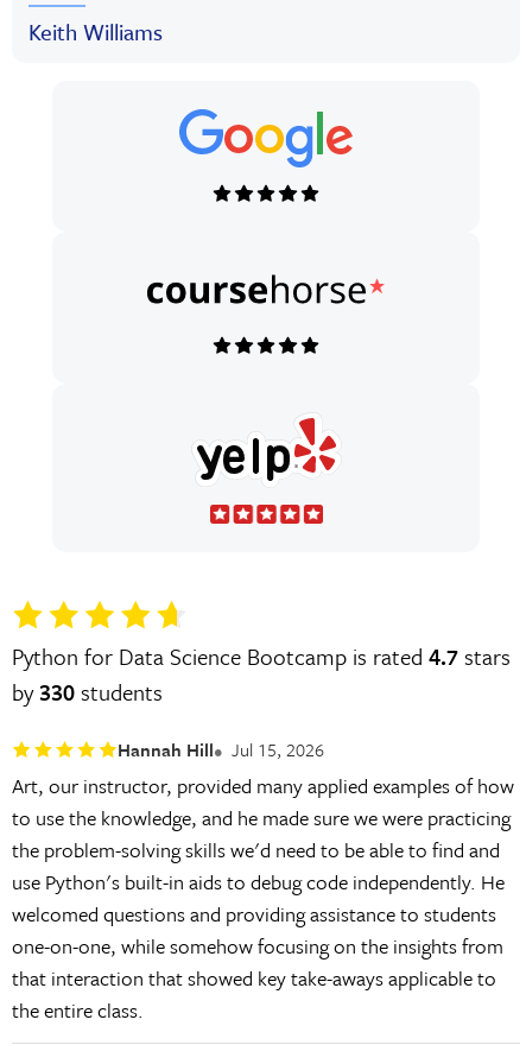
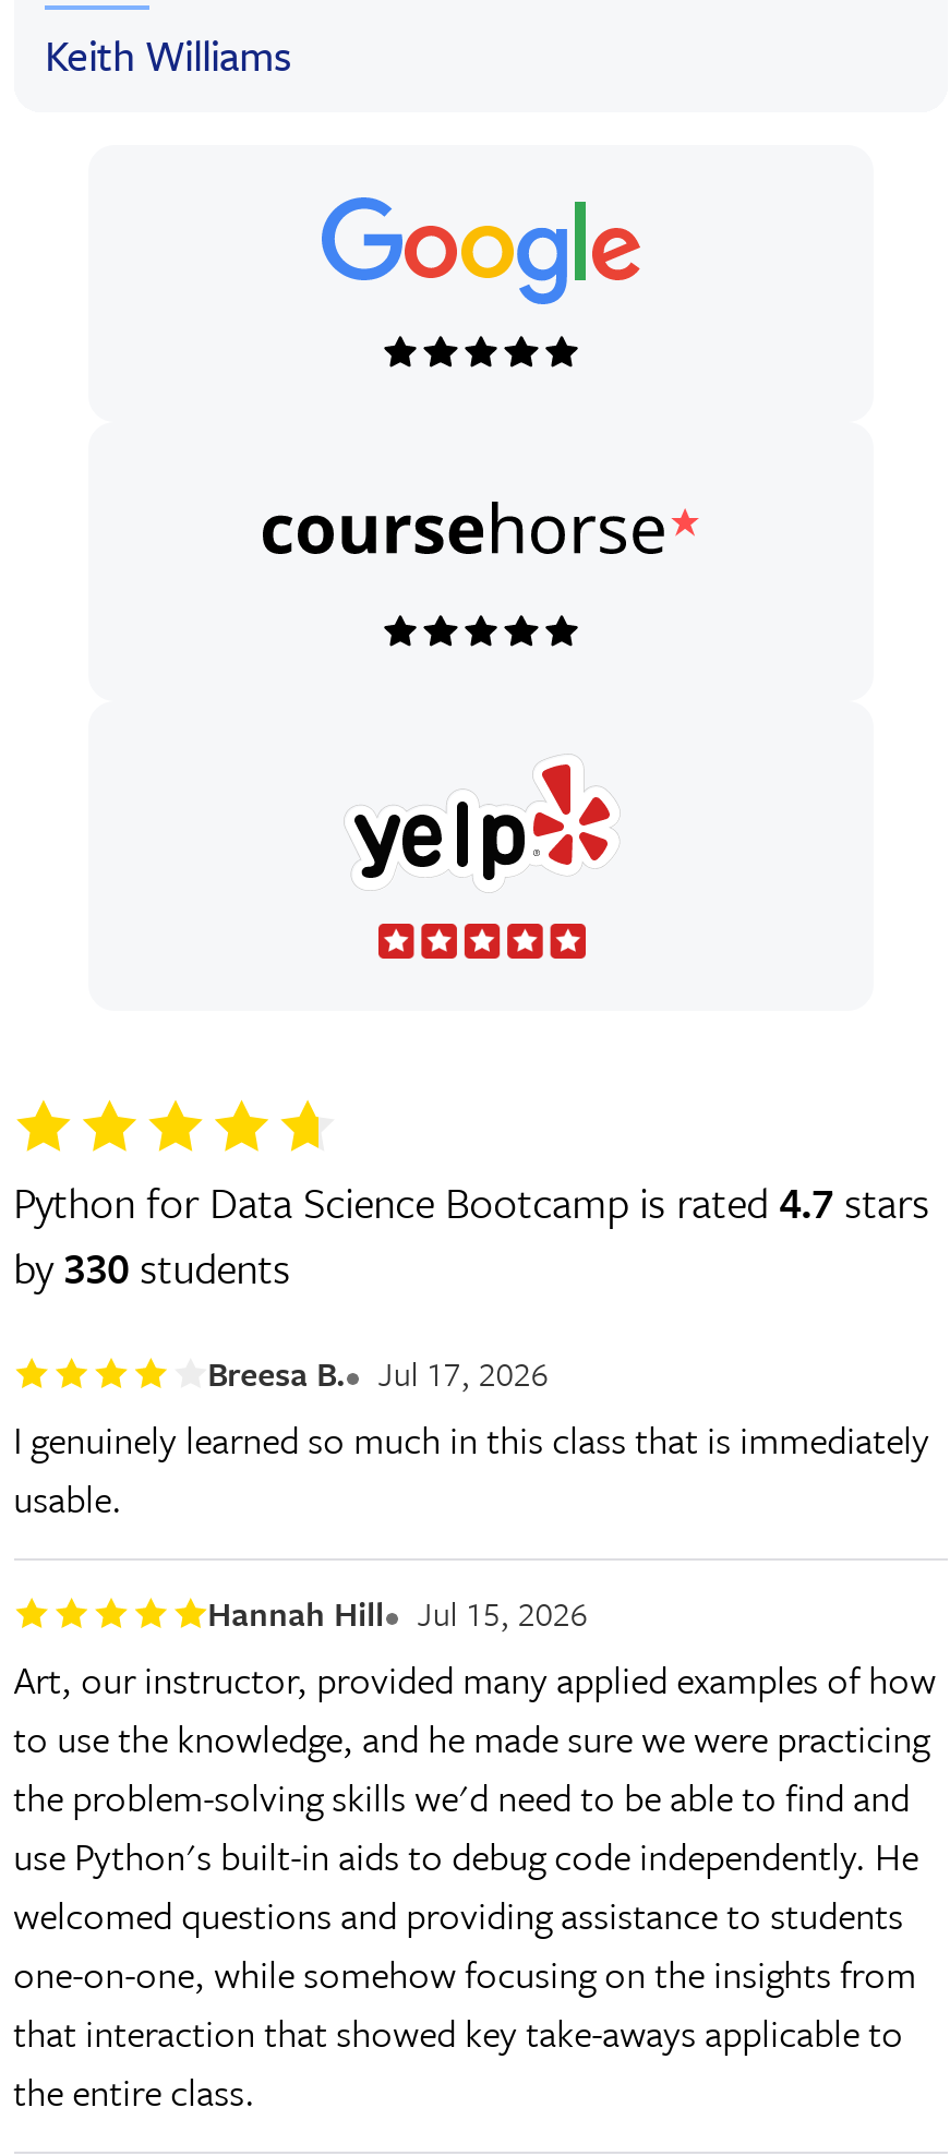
none -> [13,1349,929,1525] Breesa B. | Jul 17, 2026 | I genuinely learned so much in this class that is immediately | usable.

